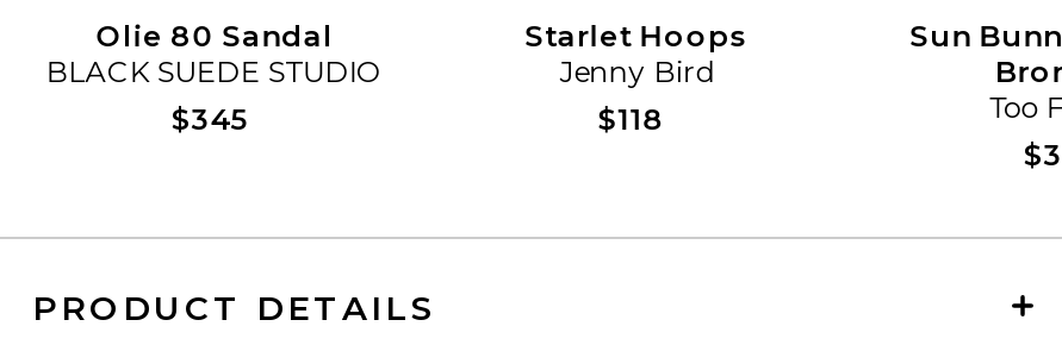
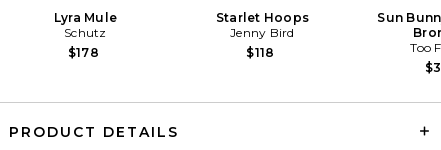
[46,19,383,138] Olie 80 Sandal | BLACK SUEDE STUDIO | $345 -> [54,10,117,60] Lyra Mule | Schutz | $178

